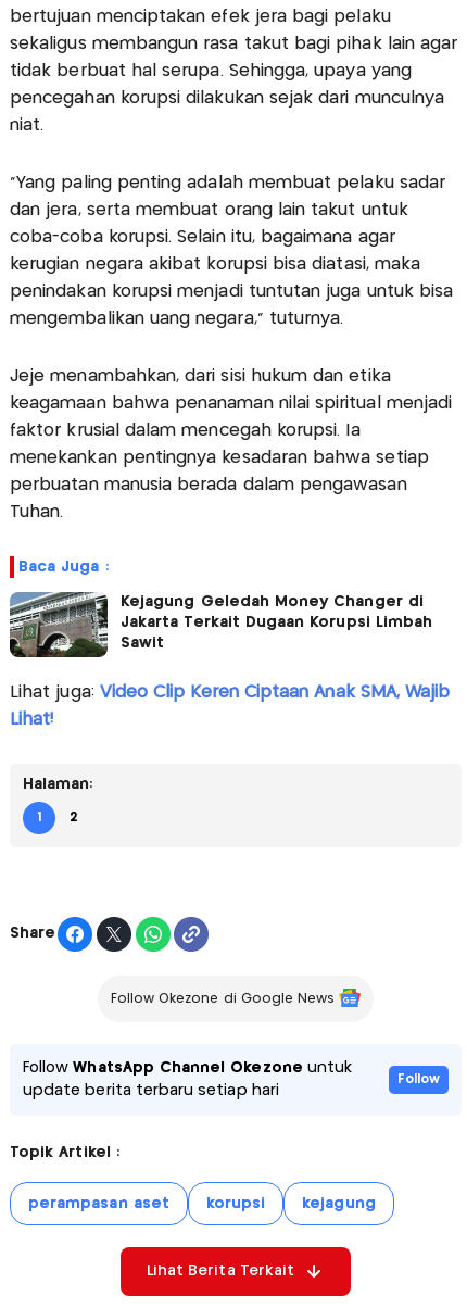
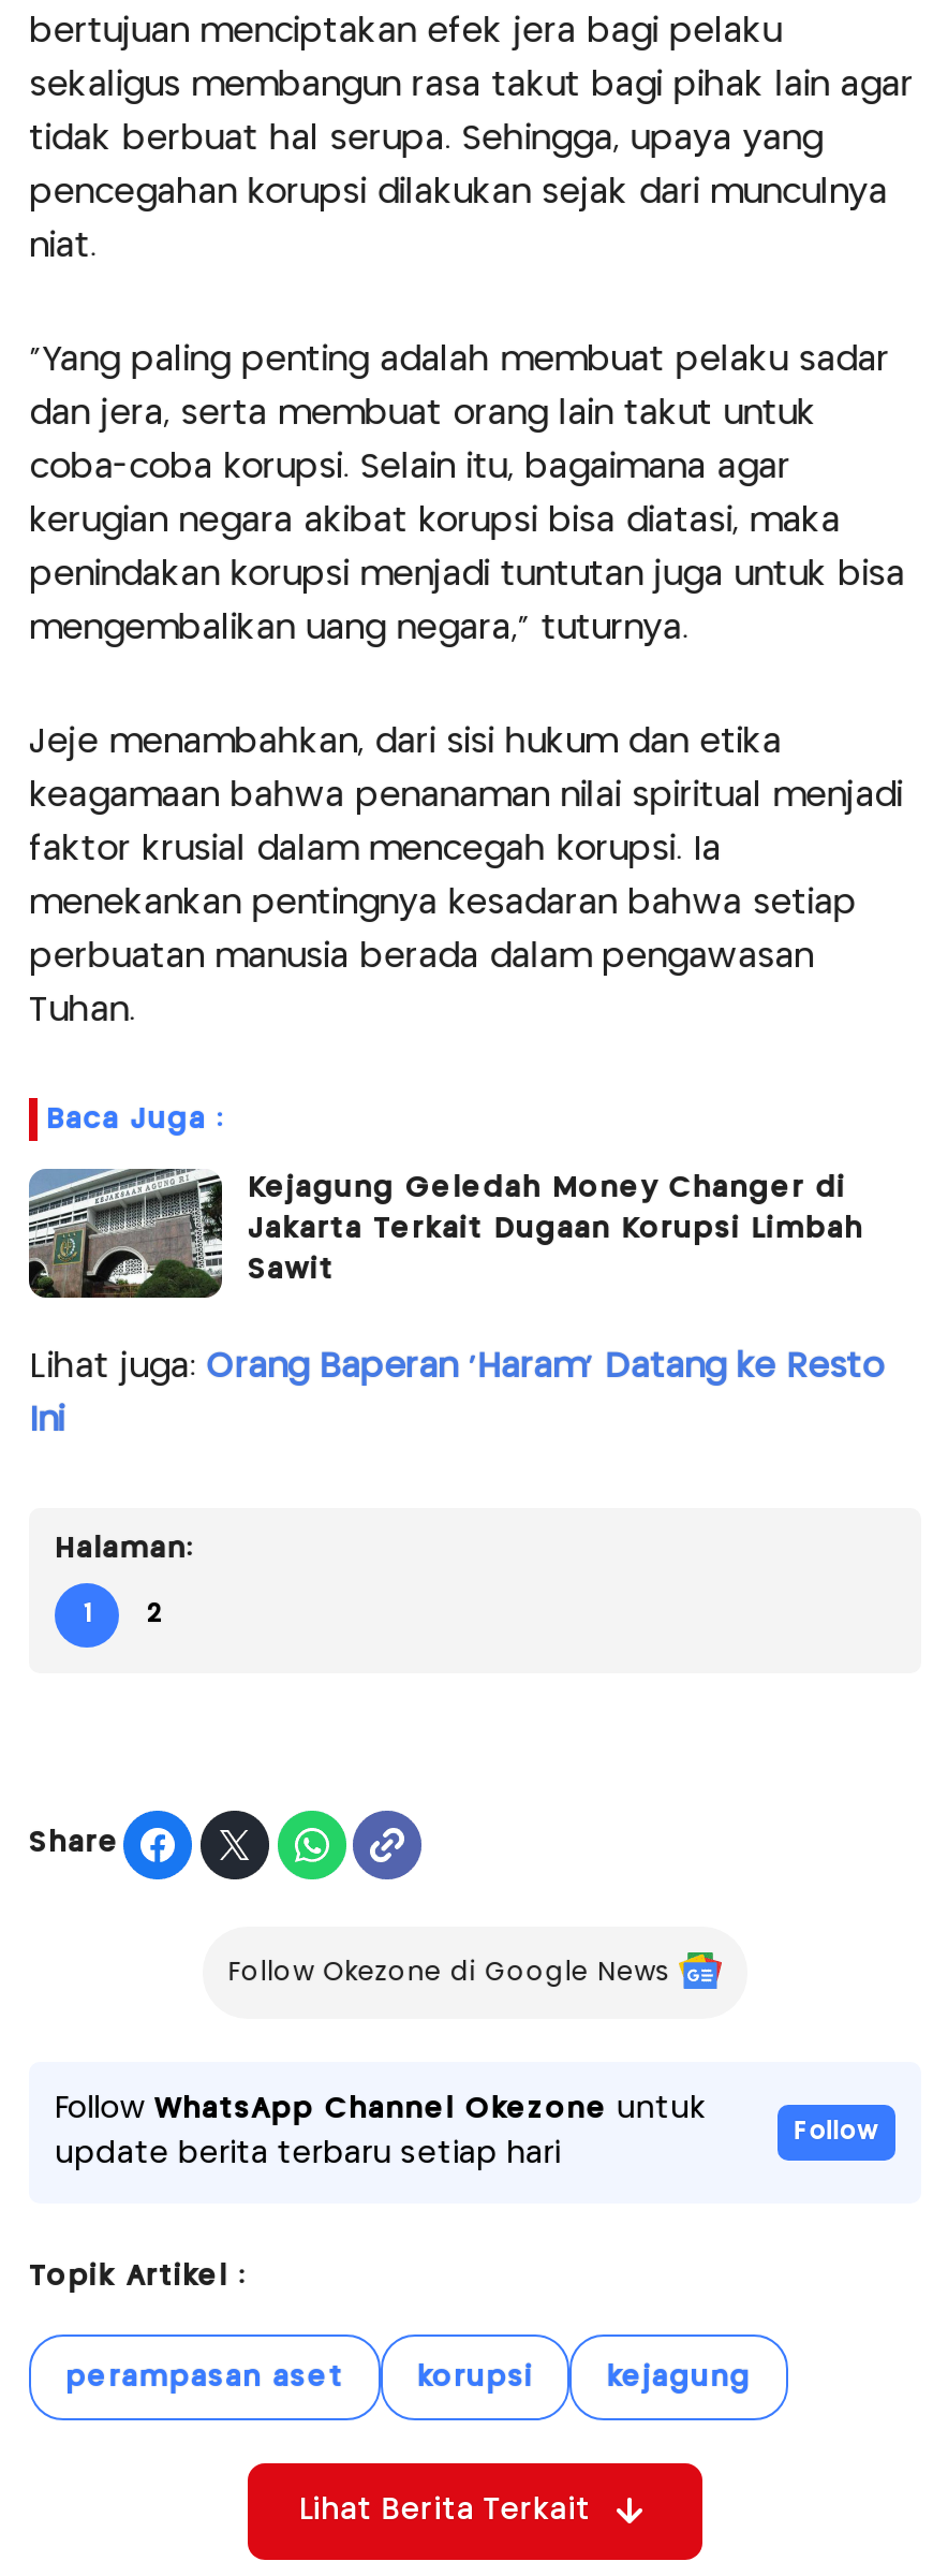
[10,684,450,701] Lihat juga: Video Clip Keren Ciptaan Anak SMA, Wajib -> [29,1351,883,1383] Lihat juga: Orang Baperan 'Haram' Datang ke Resto
[10,711,54,728] Lihat! -> [29,1405,64,1437] Ini

